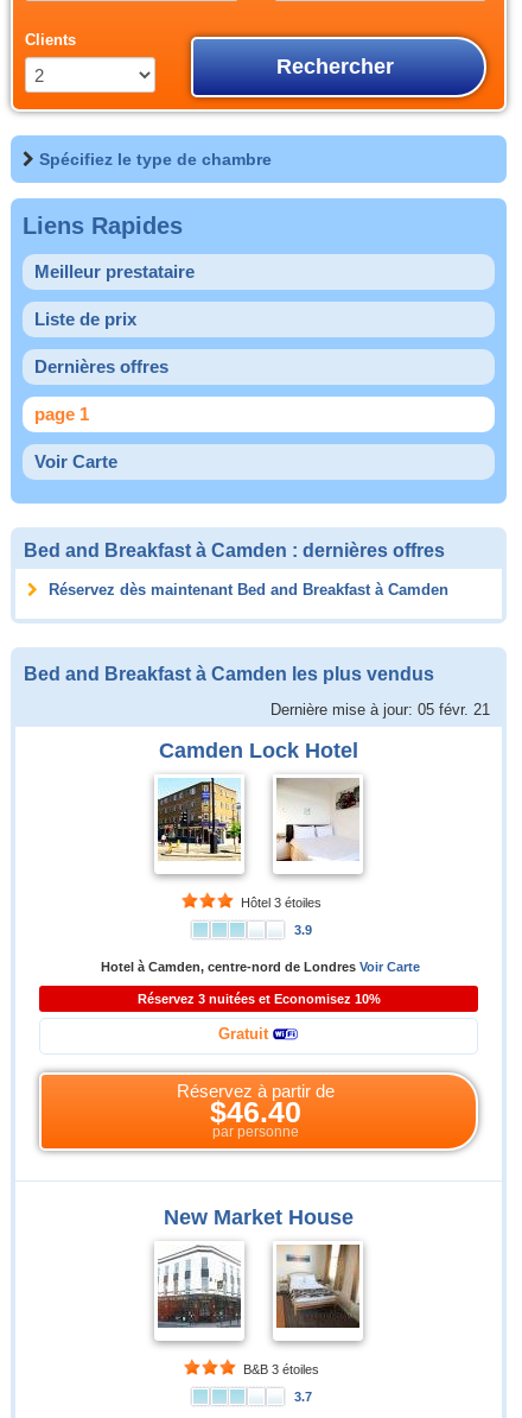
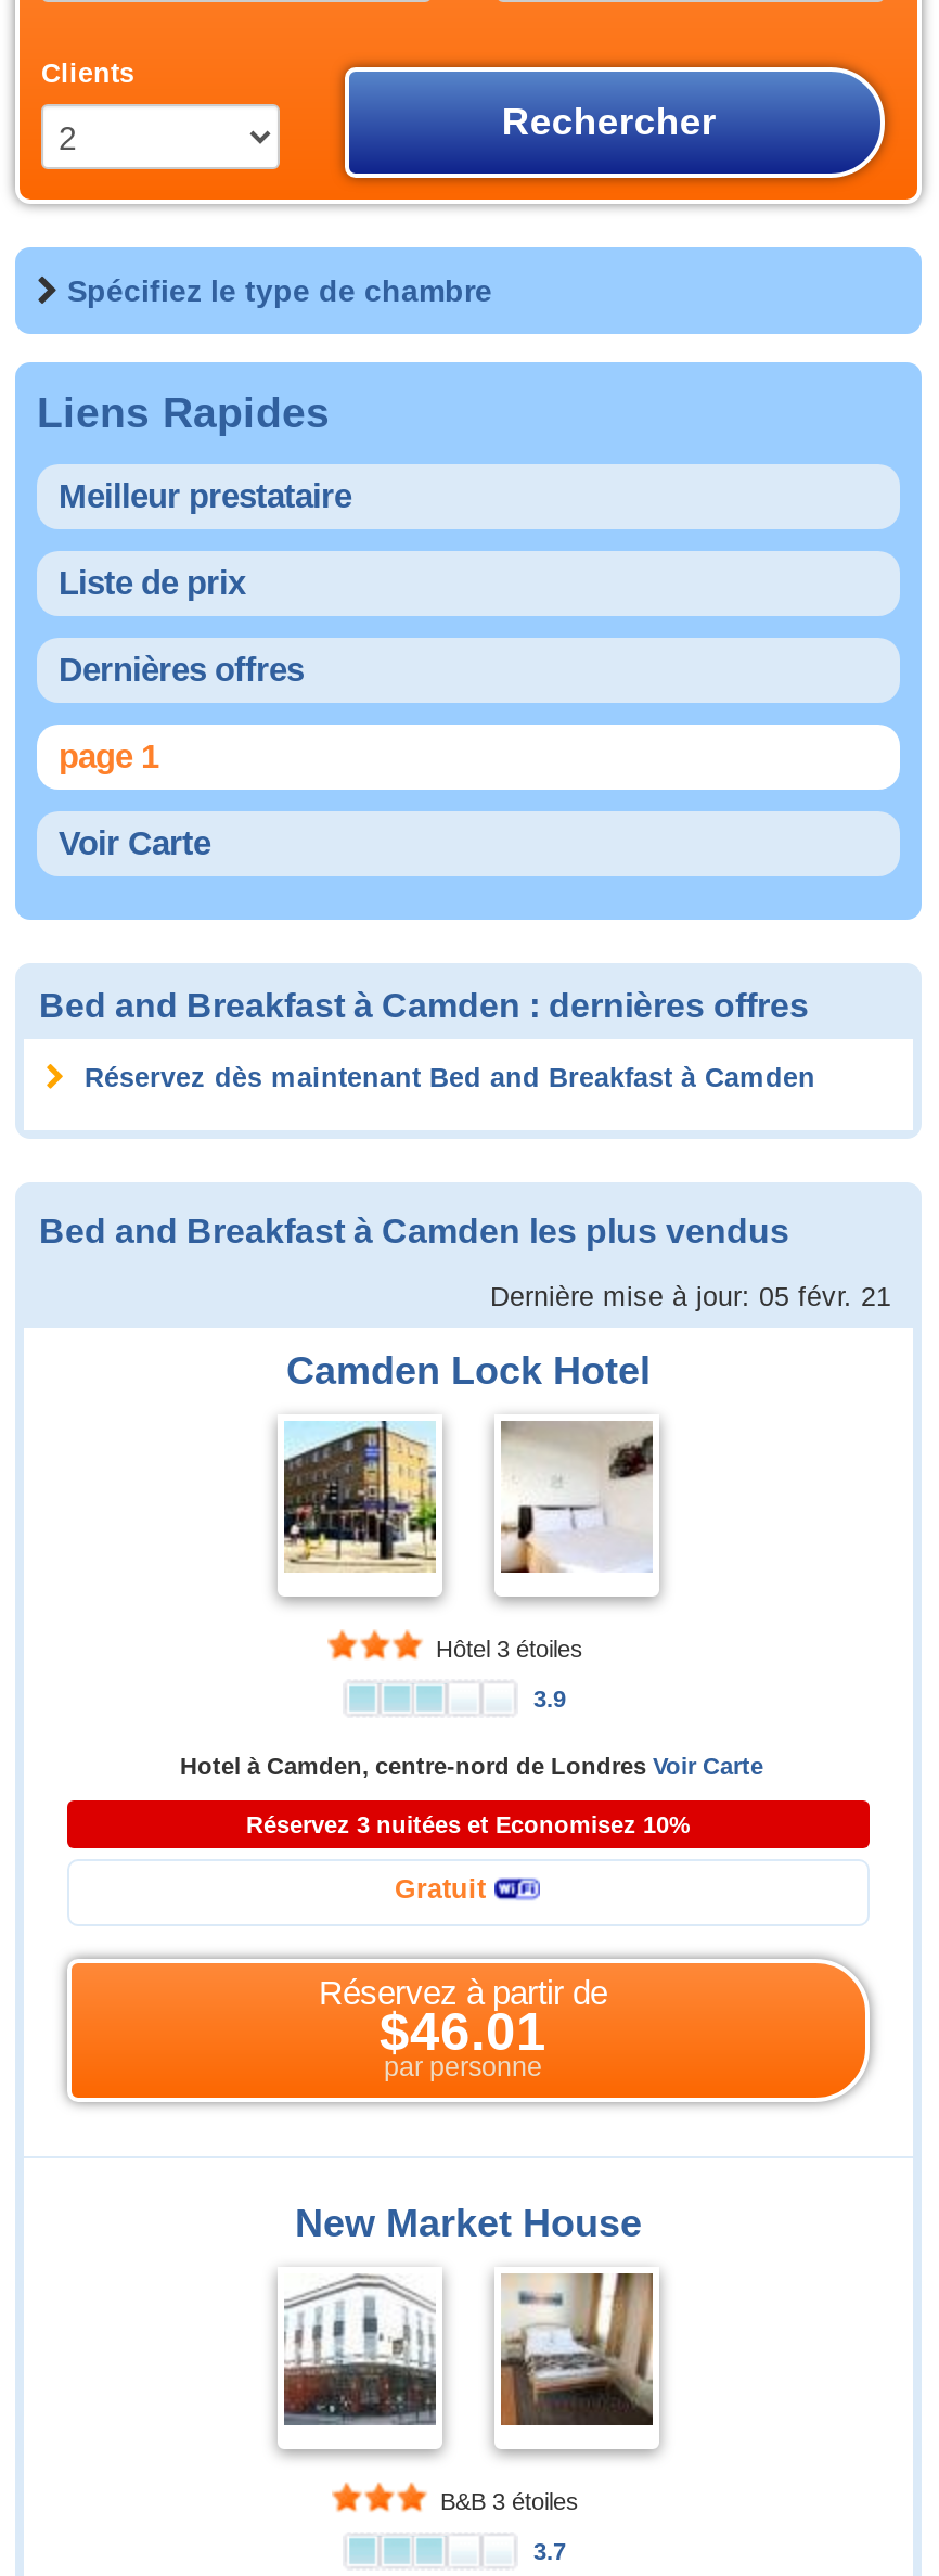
[210,1096,301,1128] $46.40 -> [380,2002,546,2061] $46.01

